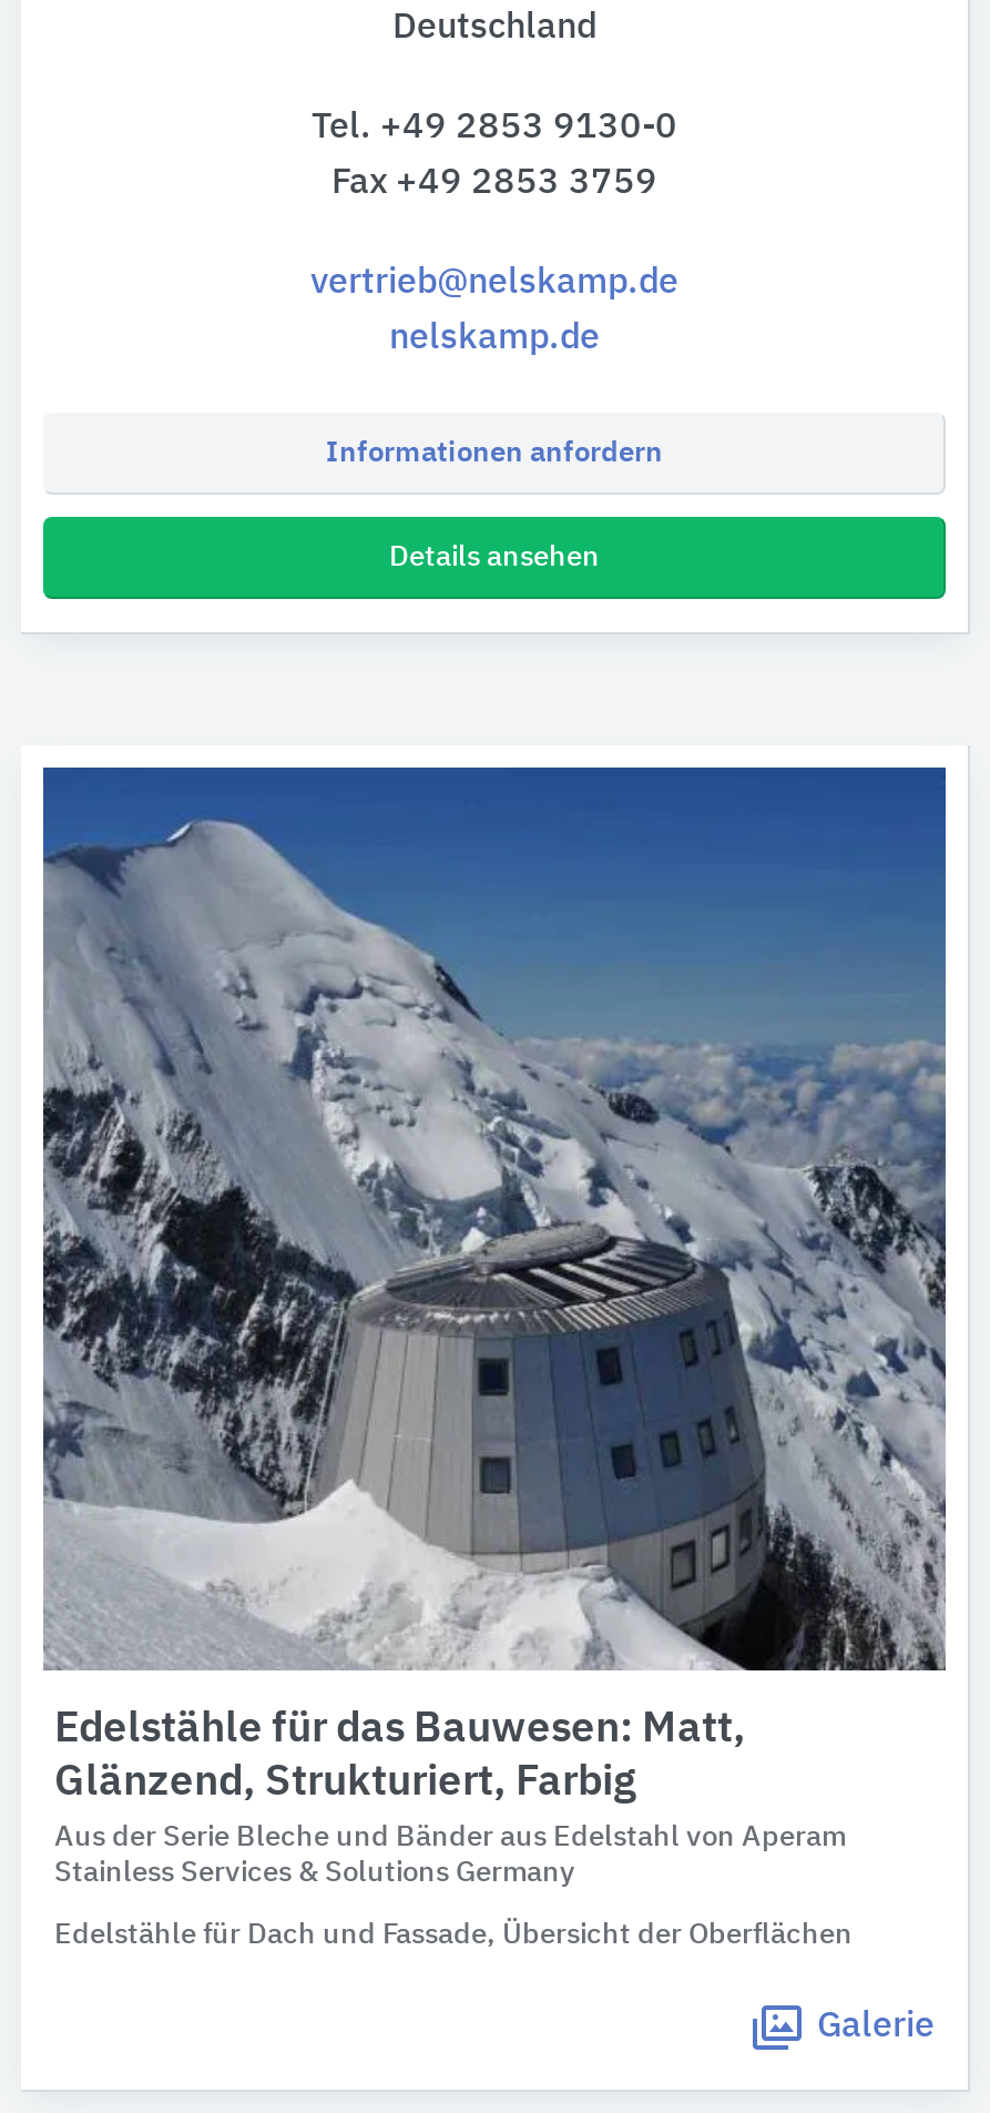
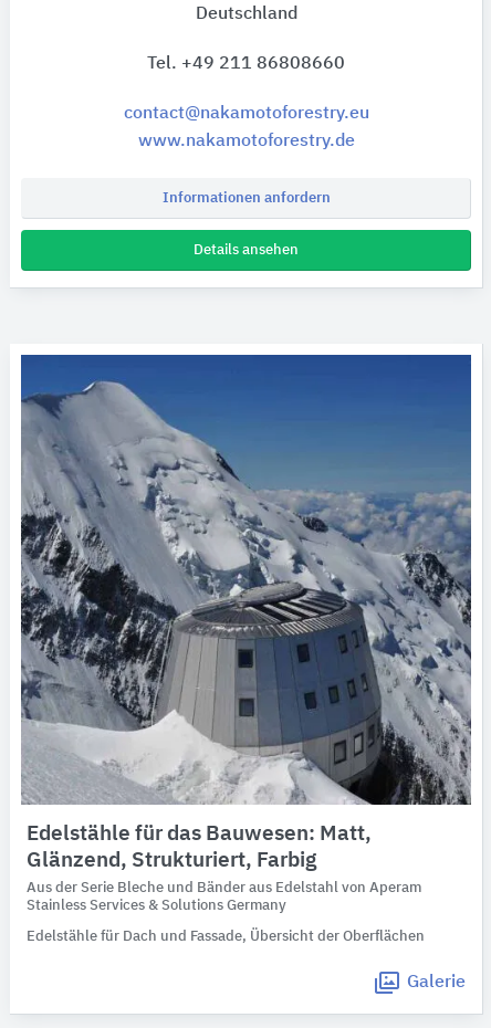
[310,111,678,357] Tel. +49 2853 9130-0 | Fax +49 2853 3759 | vertrieb@nelskamp.de | nelskamp.de -> [123,55,369,150] Tel. +49 211 86808660 | contact@nakamotoforestry.eu | www.nakamotoforestry.de

